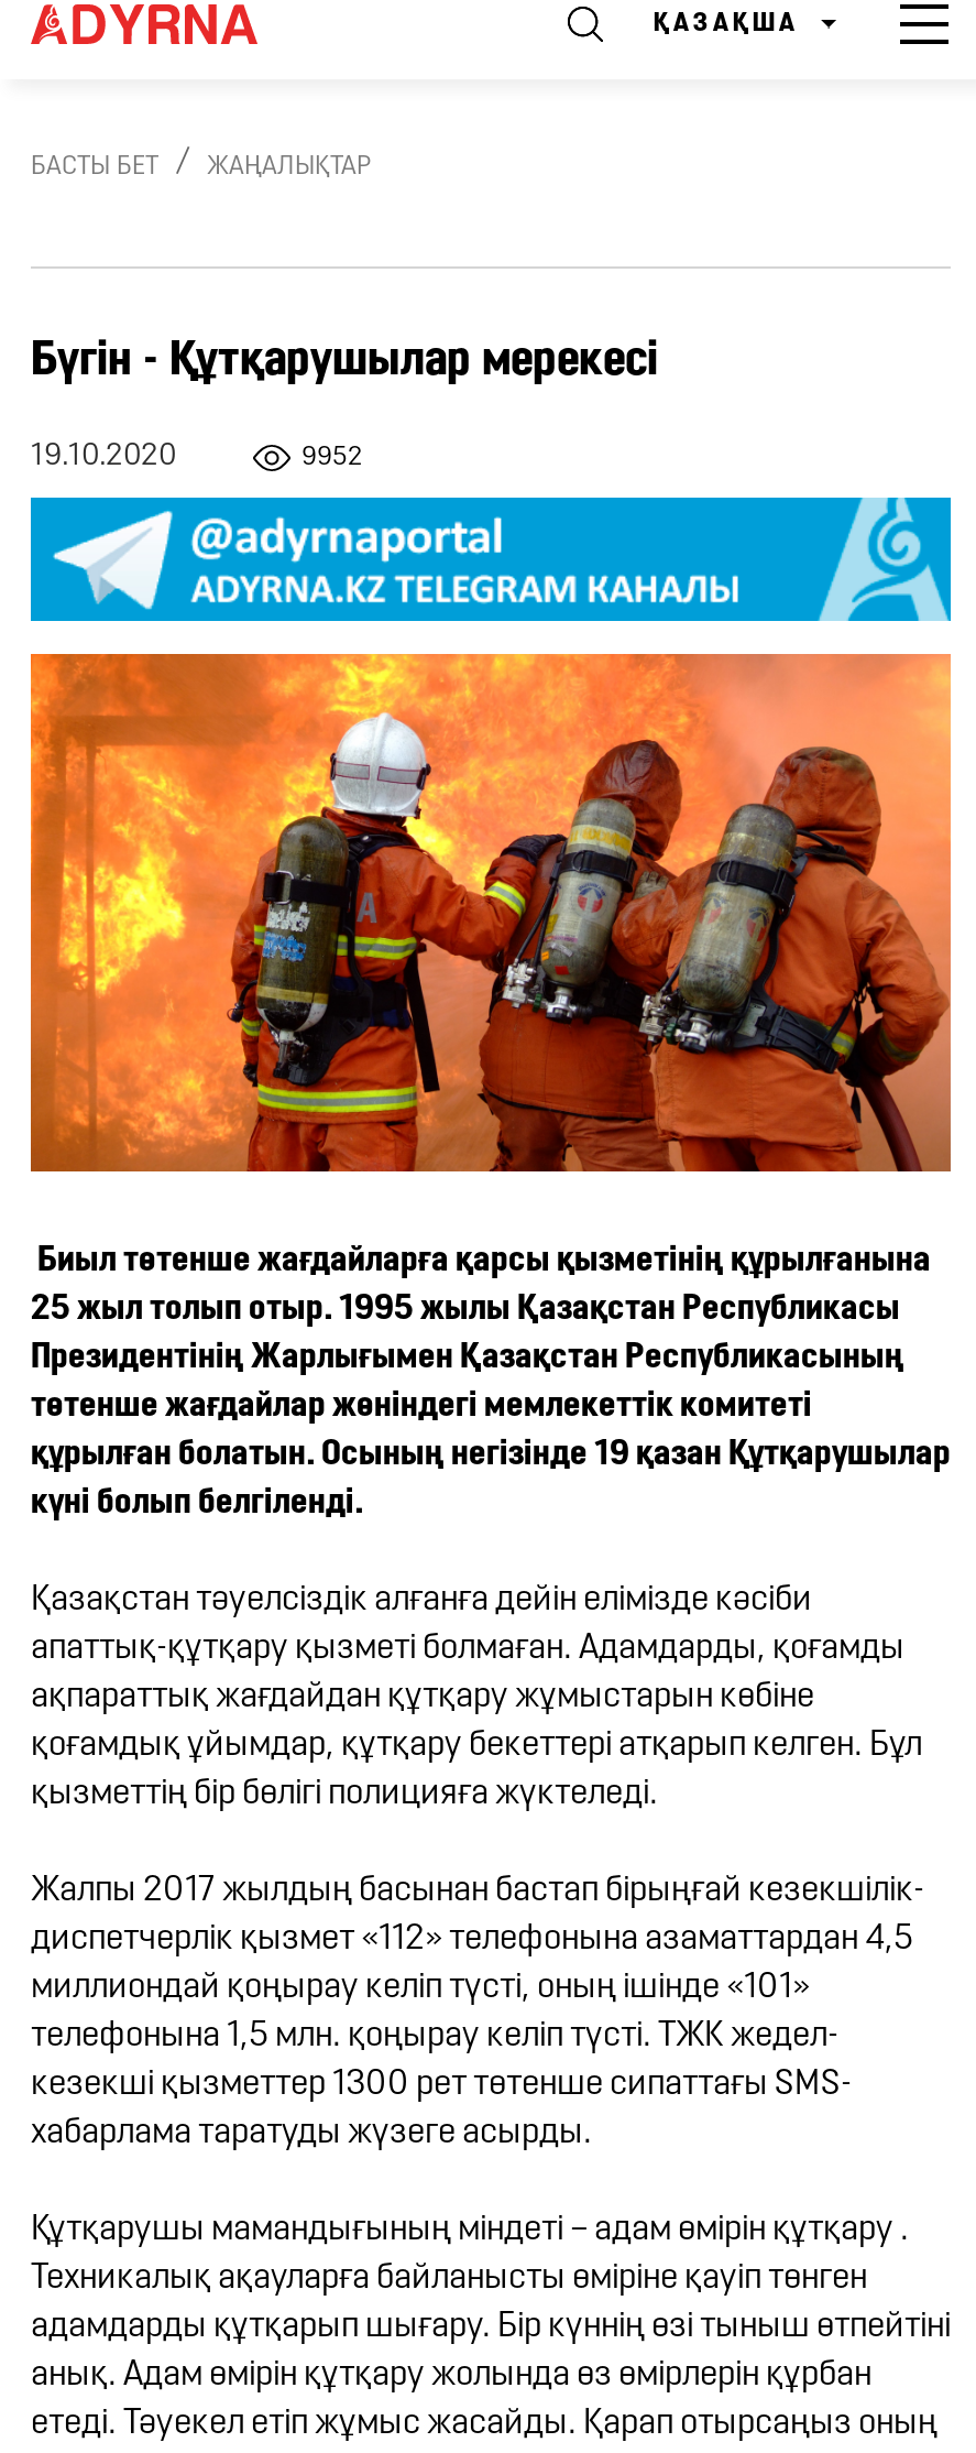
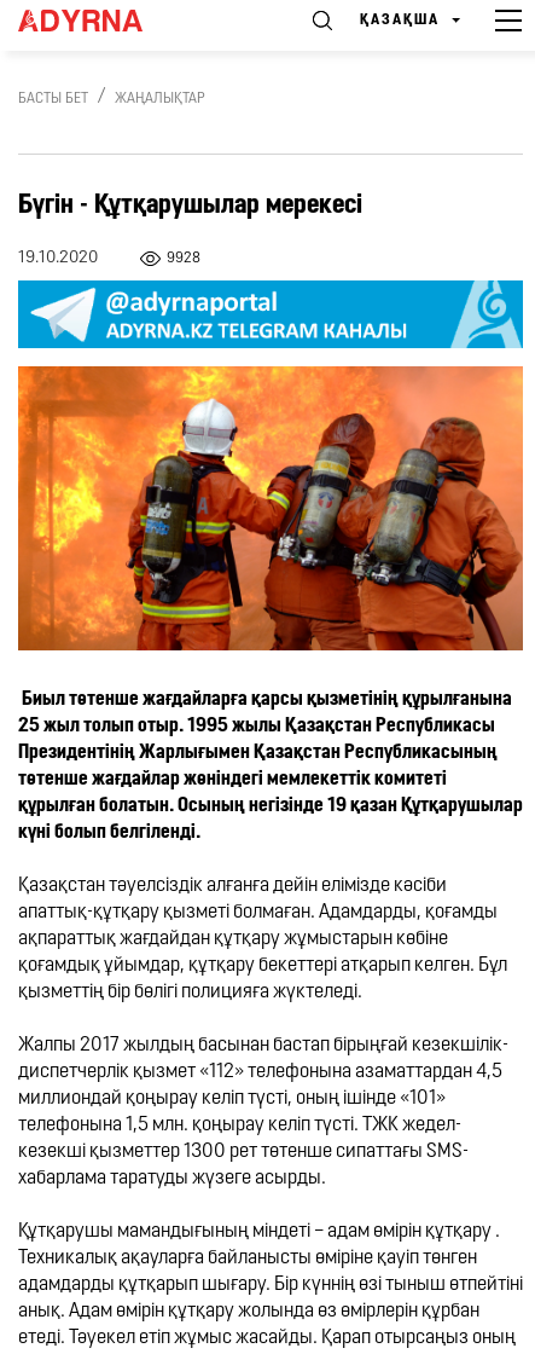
[301,445,363,471] 9952 -> [167,251,200,266] 9928

